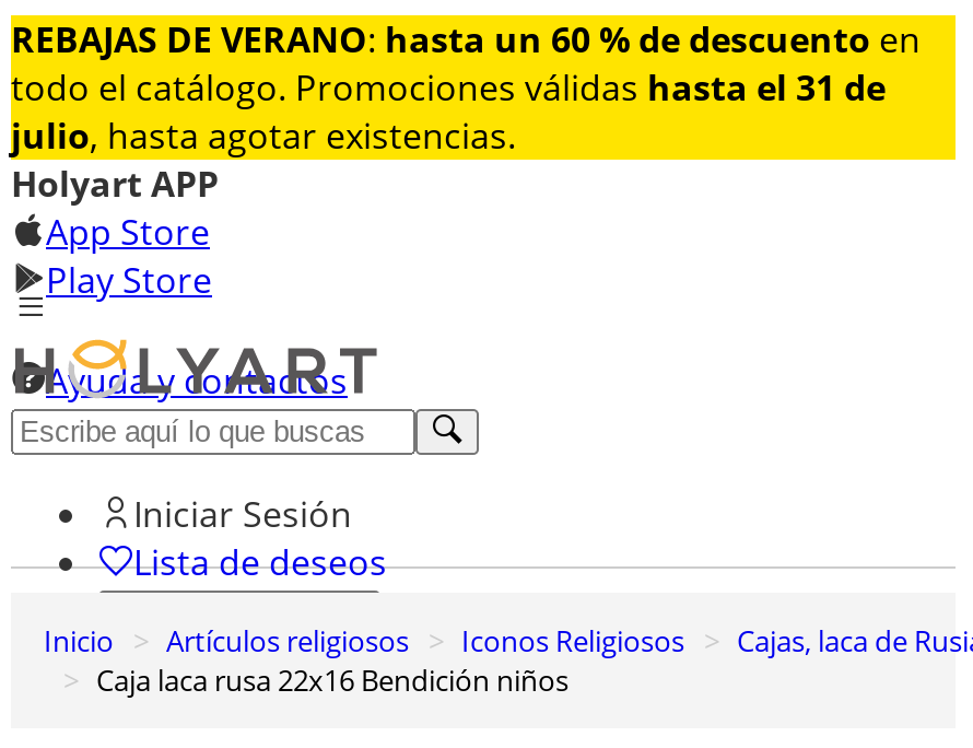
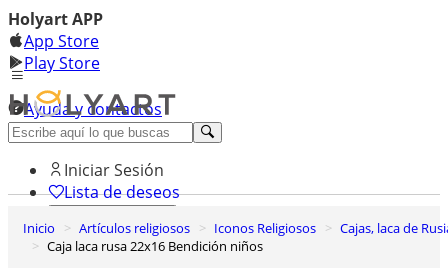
[11,13,958,162] [image] | REBAJAS DE VERANO: hasta un 60 % de descuento en | todo el catálogo. Promociones válidas hasta el 31 de | julio, hasta agotar existencias. -> none

